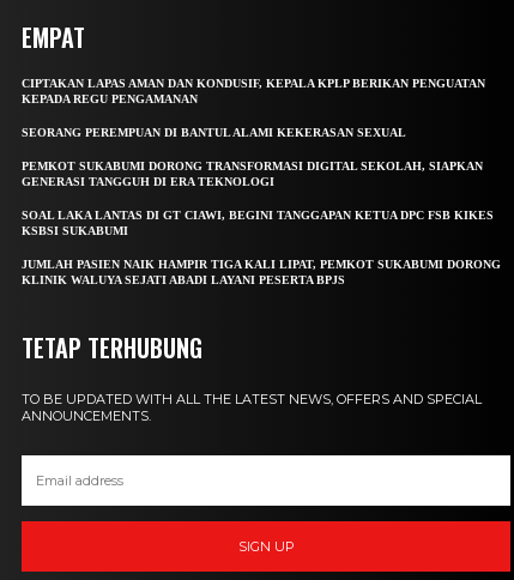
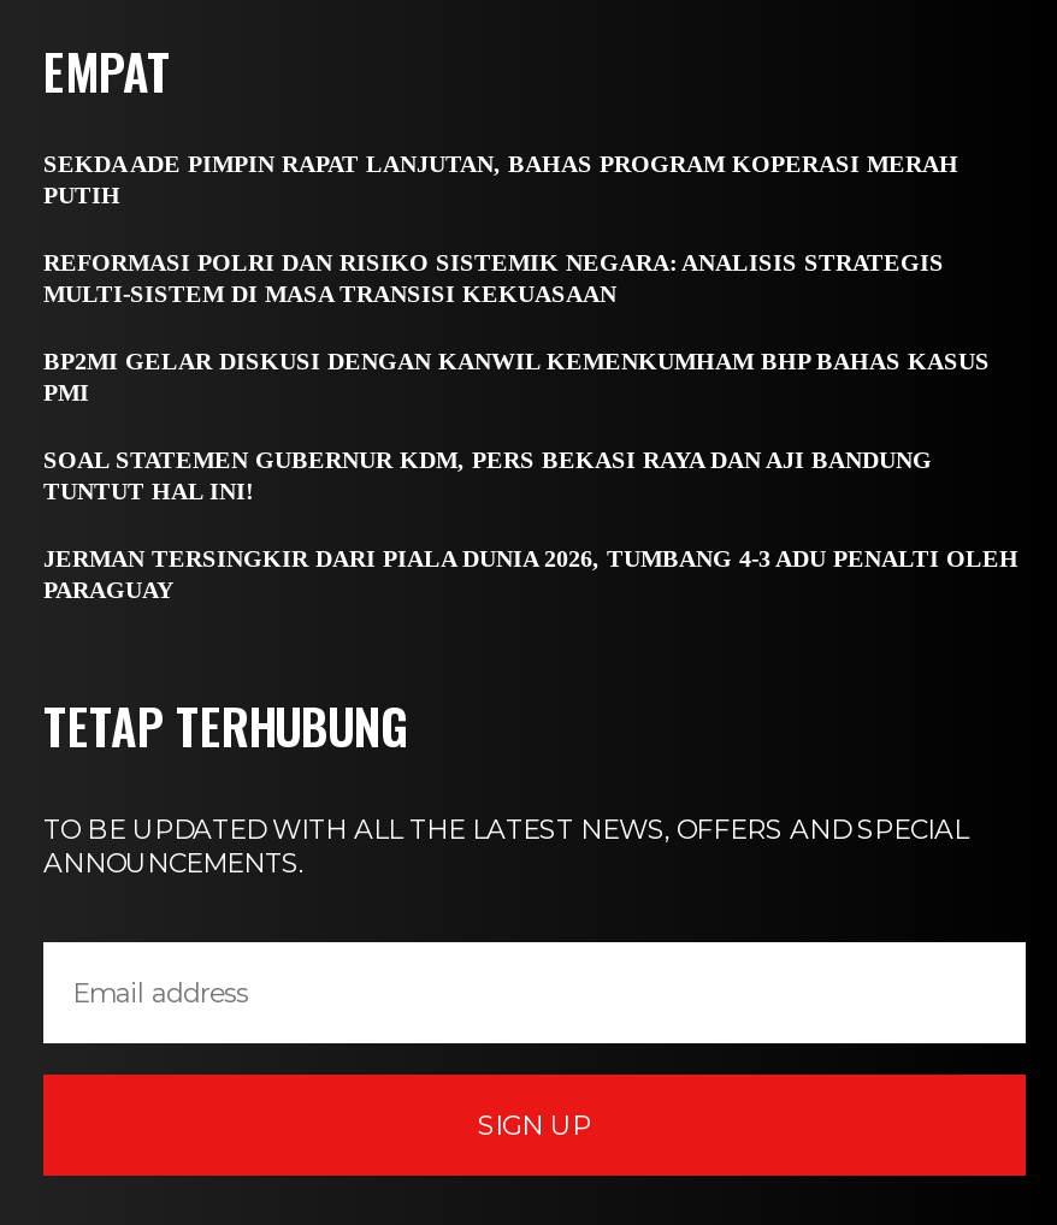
[22,77,485,106] CIPTAKAN LAPAS AMAN DAN KONDUSIF, KEPALA KPLP BERIKAN PENGUATAN | KEPADA REGU PENGAMANAN -> [43,151,958,209] SEKDA ADE PIMPIN RAPAT LANJUTAN, BAHAS PROGRAM KOPERASI MERAH | PUTIH
[22,126,410,139] SEORANG PEREMPUAN DI BANTUL ALAMI KEKERASAN SEXUAL -> [43,250,944,308] REFORMASI POLRI DAN RISIKO SISTEMIK NEGARA: ANALISIS STRATEGIS | MULTI-SISTEM DI MASA TRANSISI KEKUASAAN
[22,160,483,189] PEMKOT SUKABUMI DORONG TRANSFORMASI DIGITAL SEKOLAH, SIAPKAN | GENERASI TANGGUH DI ERA TEKNOLOGI -> [43,349,990,406] BP2MI GELAR DISKUSI DENGAN KANWIL KEMENKUMHAM BHP BAHAS KASUS | PMI
[22,209,494,238] SOAL LAKA LANTAS DI GT CIAWI, BEGINI TANGGAPAN KETUA DPC FSB KIKES | KSBSI SUKABUMI -> [43,447,932,505] SOAL STATEMEN GUBERNUR KDM, PERS BEKASI RAYA DAN AJI BANDUNG | TUNTUT HAL INI!
[22,258,501,287] JUMLAH PASIEN NAIK HAMPIR TIGA KALI LIPAT, PEMKOT SUKABUMI DORONG | KLINIK WALUYA SEJATI ABADI LAYANI PESERTA BPJS -> [43,546,1018,604] JERMAN TERSINGKIR DARI PIALA DUNIA 2026, TUMBANG 4-3 ADU PENALTI OLEH | PARAGUAY

